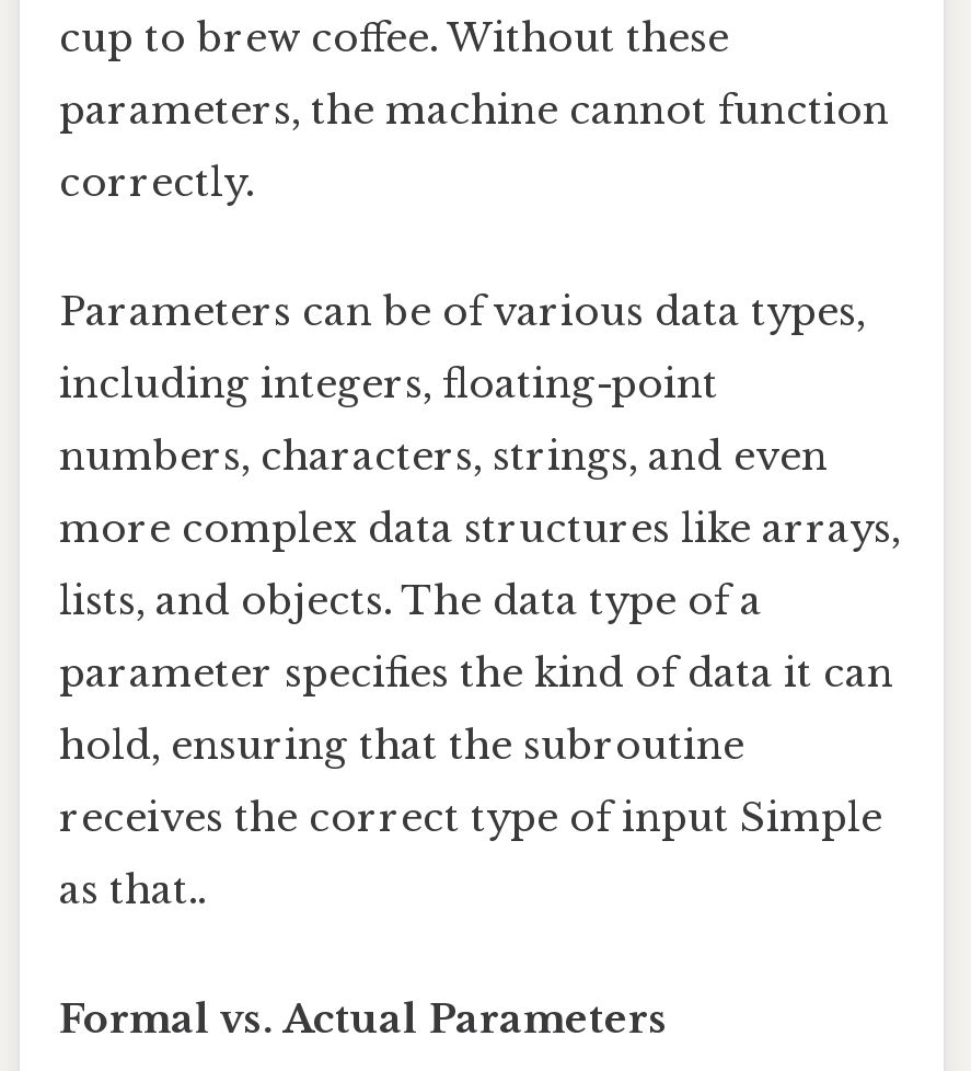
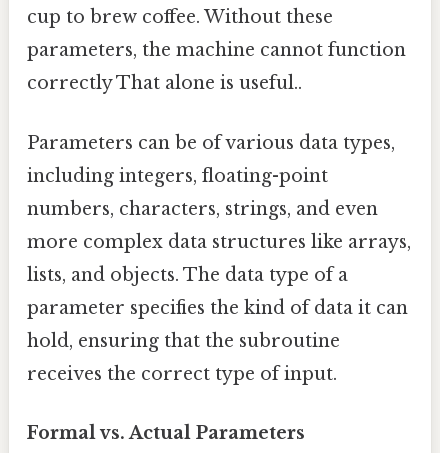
[59,157,254,206] correctly. -> [27,72,302,94] correctly That alone is useful..
[59,793,882,914] receives the correct type of input Simple | as that.. -> [27,363,337,385] receives the correct type of input.

